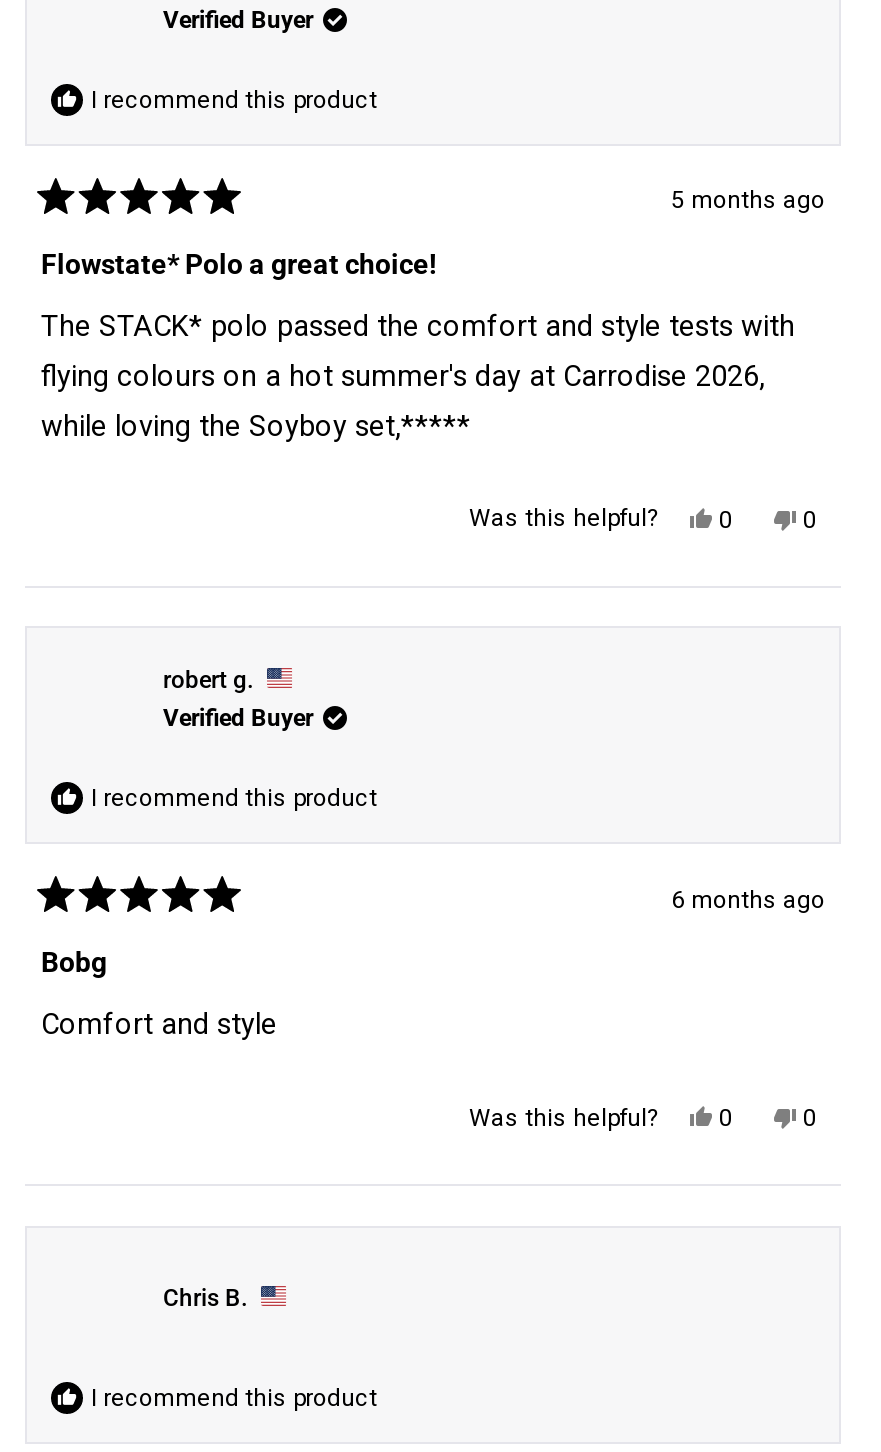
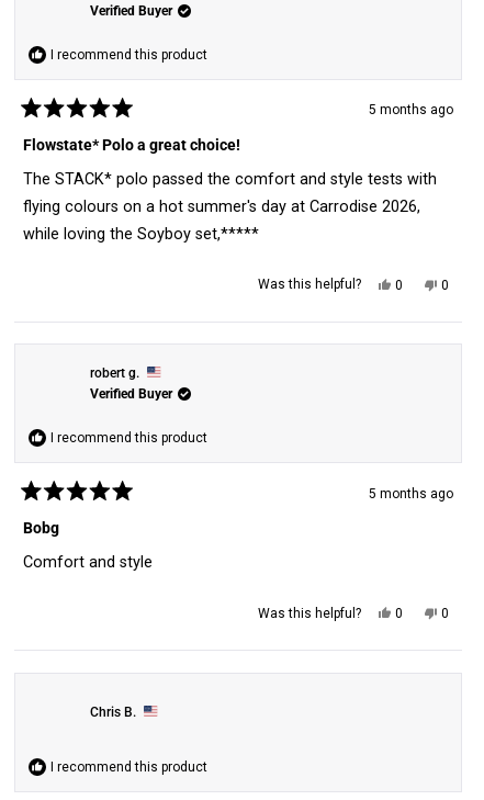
[671,886,825,914] 6 months ago -> [369,486,453,501] 5 months ago

